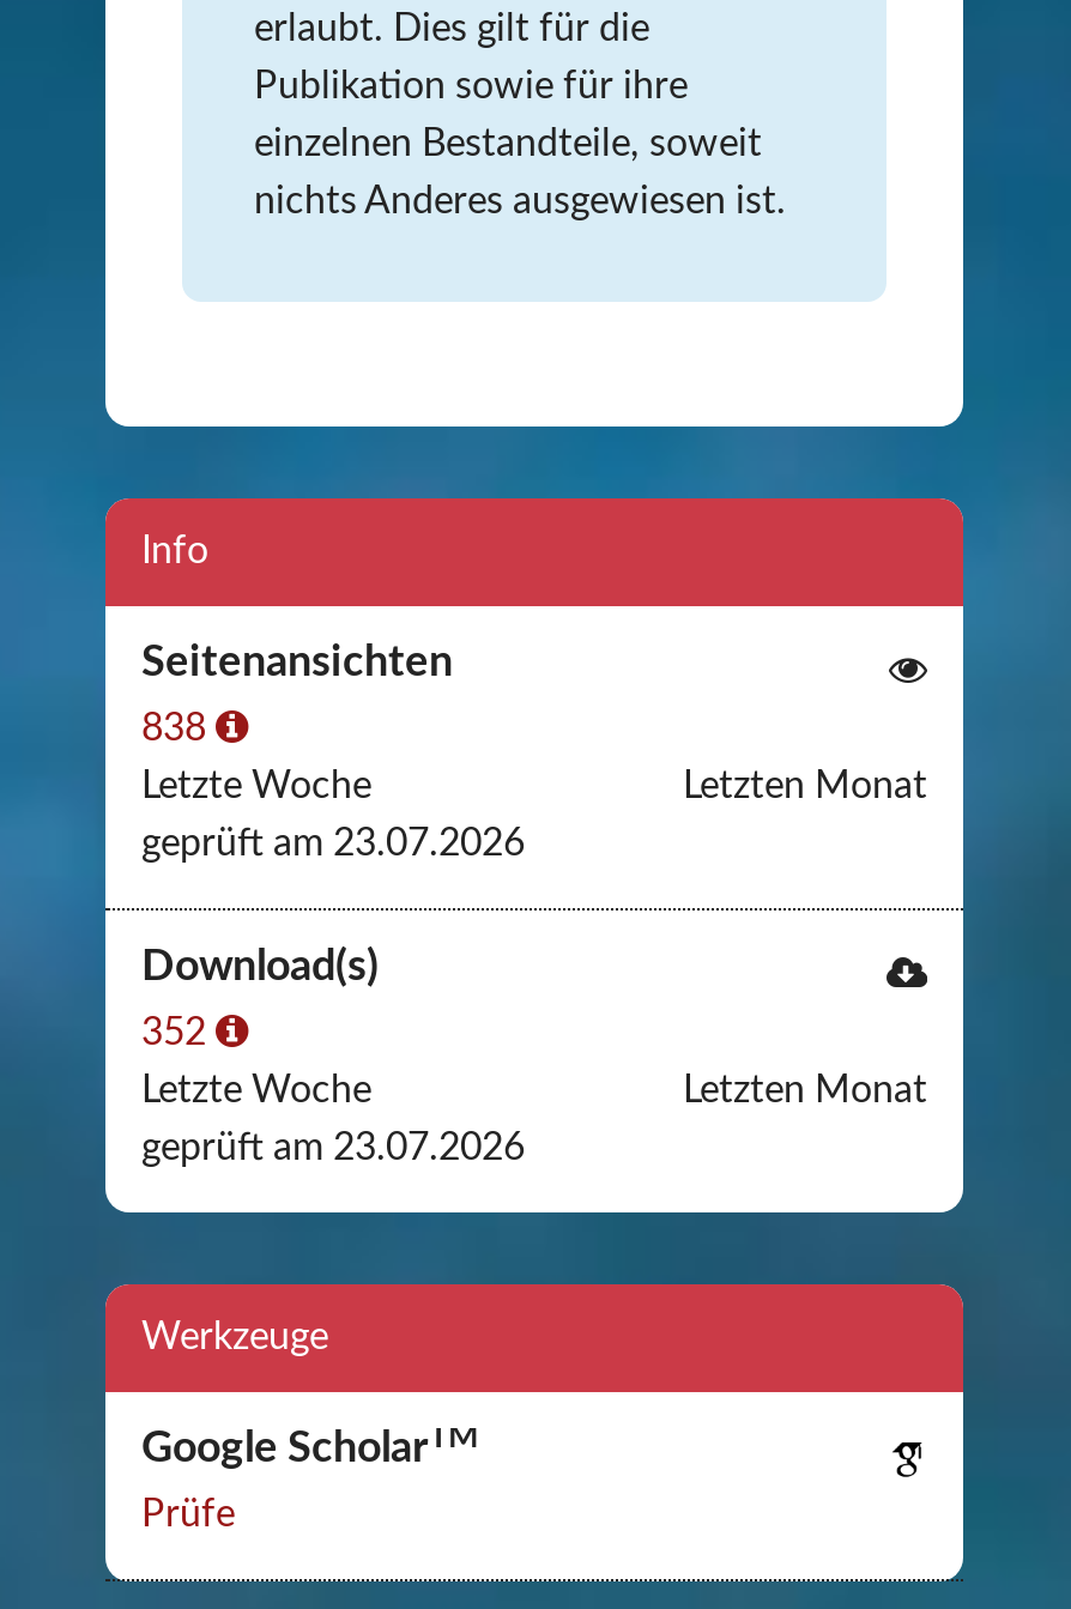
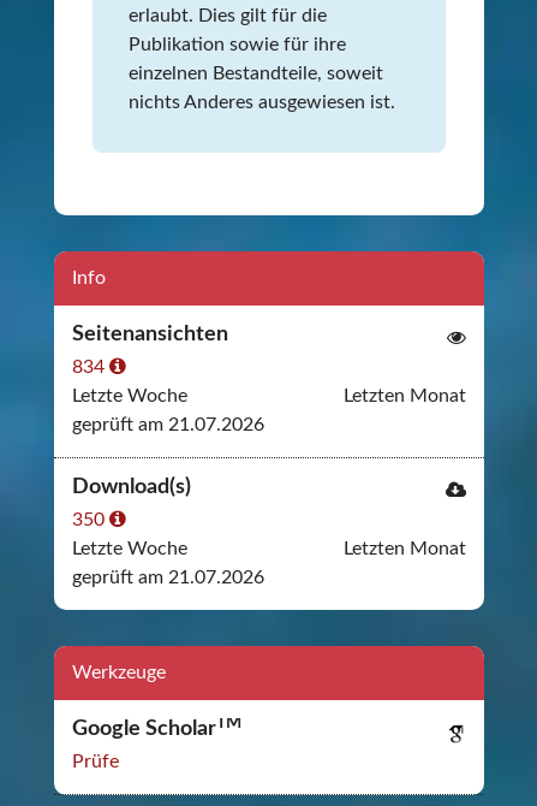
[141,710,216,749] 838 -> [72,358,109,377] 834
[141,825,525,864] geprüft am 23.07.2026 -> [72,416,264,435] geprüft am 21.07.2026
[141,1015,216,1053] 352 -> [72,511,109,530] 350
[141,1130,525,1168] geprüft am 23.07.2026 -> [72,568,264,588] geprüft am 21.07.2026

